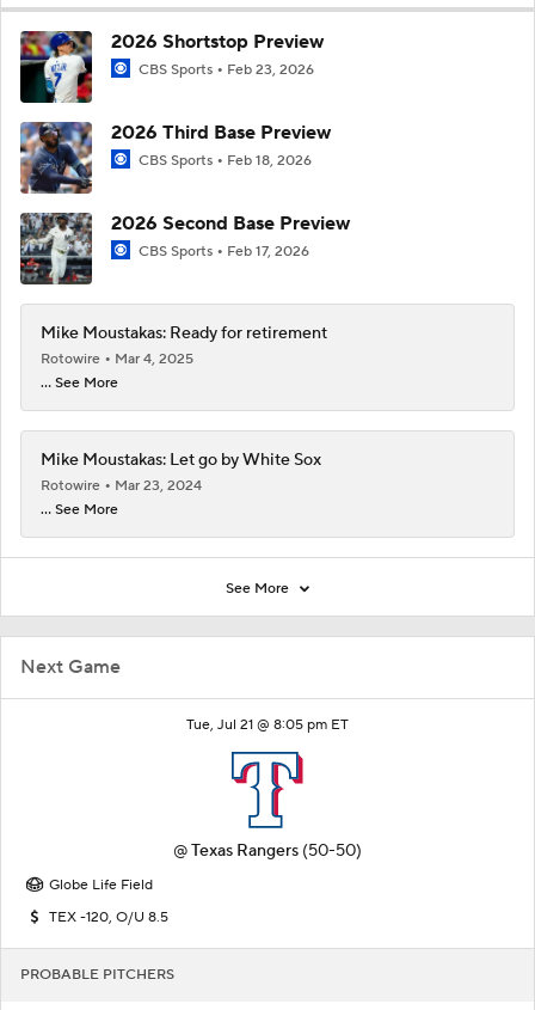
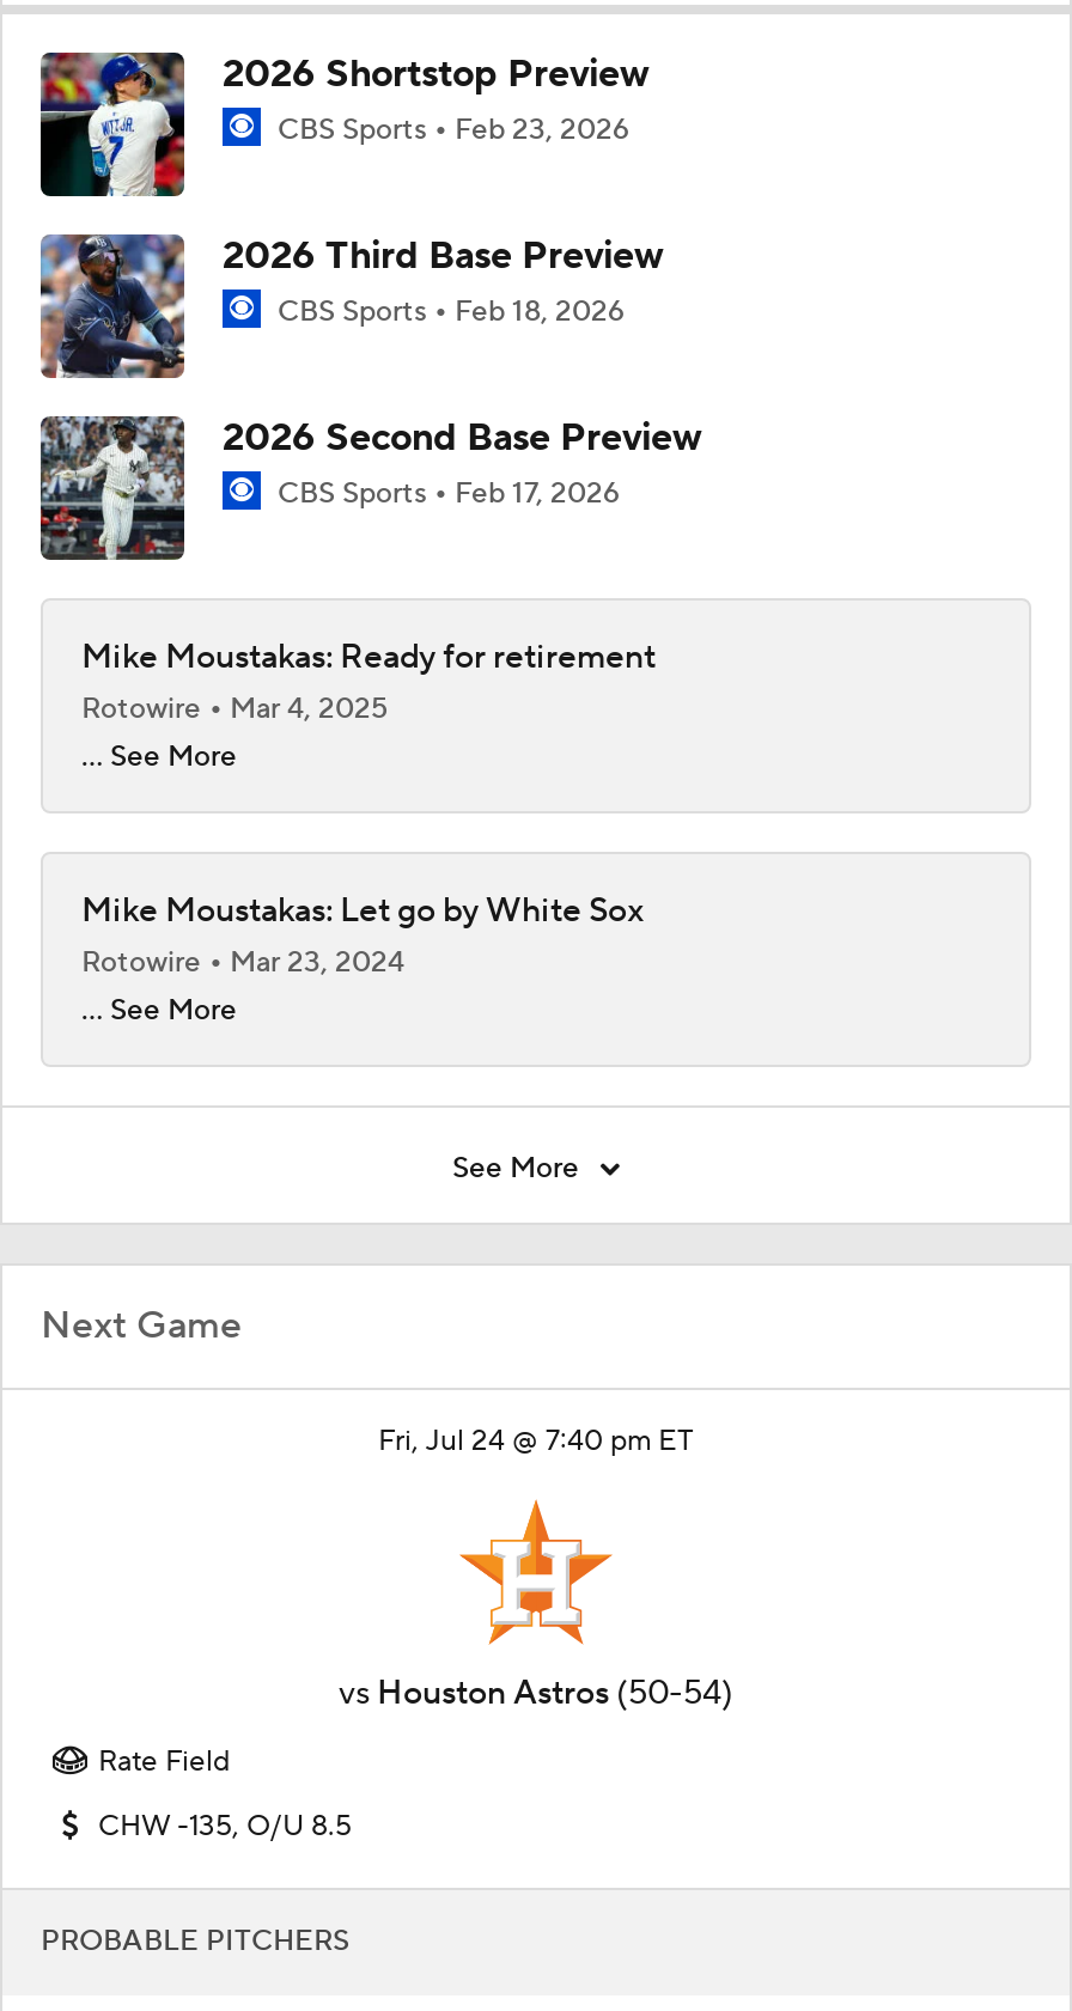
[186,716,349,734] Tue, Jul 21 @ 8:05 pm ET -> [378,1423,694,1459] Fri, Jul 24 @ 7:40 pm ET
[173,751,362,862] [image] | @ Texas Rangers (50-50) -> [339,1495,733,1715] [image] | vs Houston Astros (50-54)
[49,876,153,894] Globe Life Field -> [98,1744,230,1780] Rate Field
[49,908,168,926] TEX -120, O/U 8.5 -> [98,1809,352,1844] CHW -135, O/U 8.5

